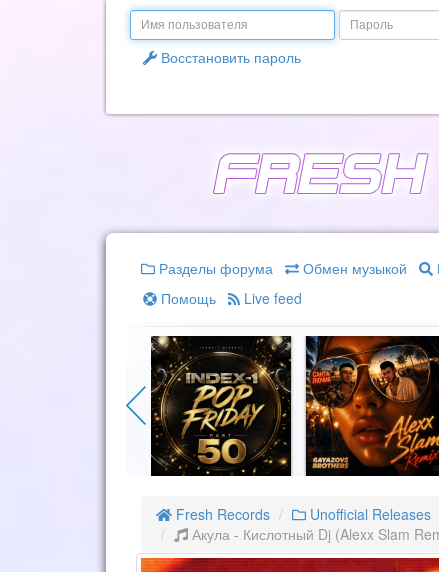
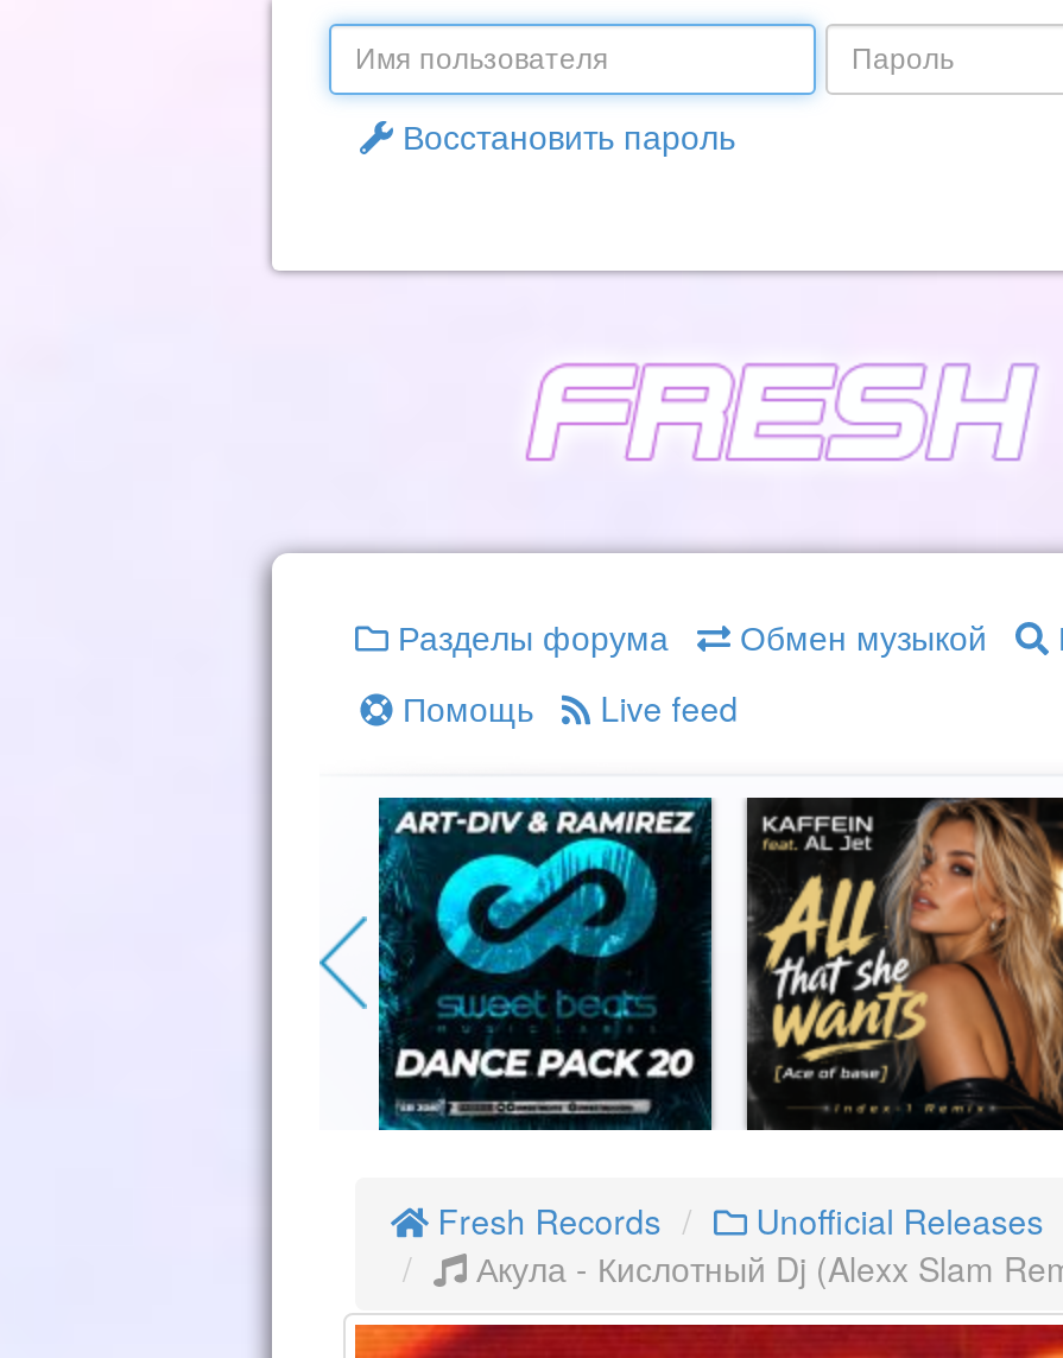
[150,335,292,477] [image] -> [377,795,711,1132] [image]
[305,336,436,471] [image] -> [745,798,1056,1130] [image]

